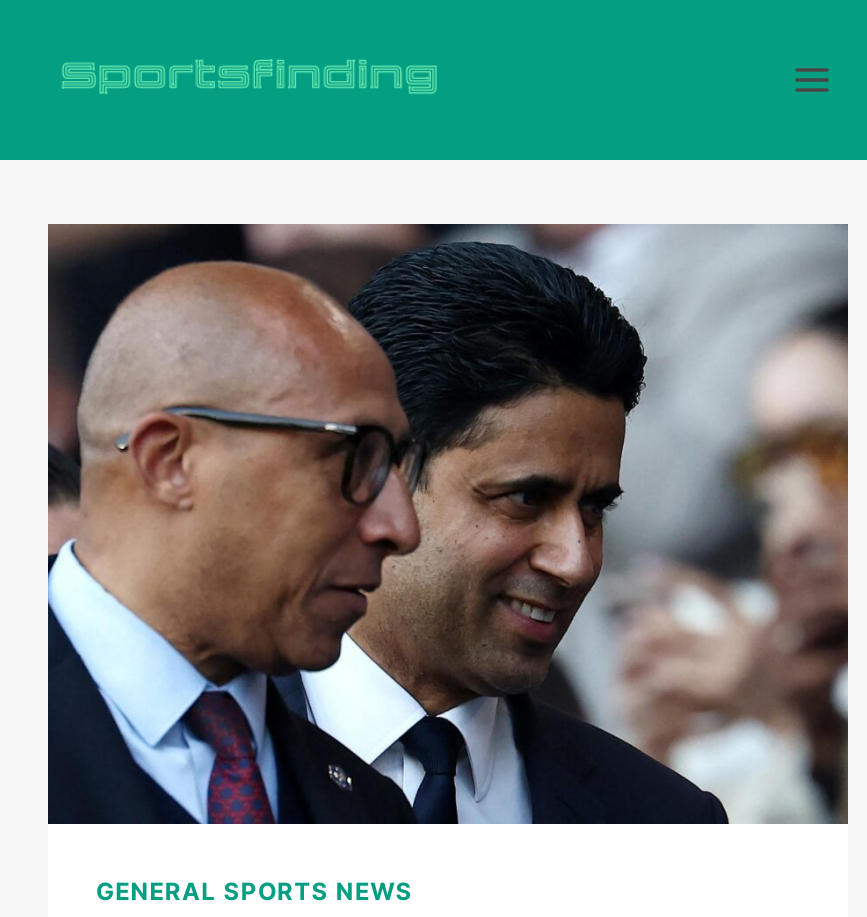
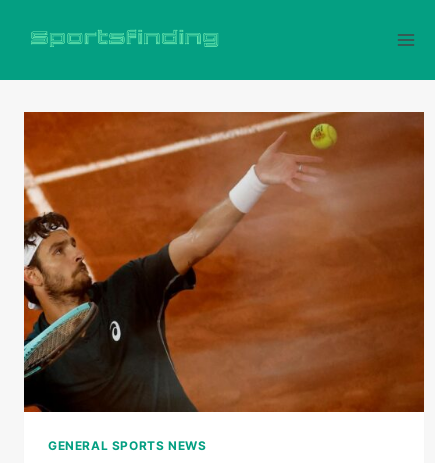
[46,222,850,826] [image] -> [23,111,425,413] [image]

